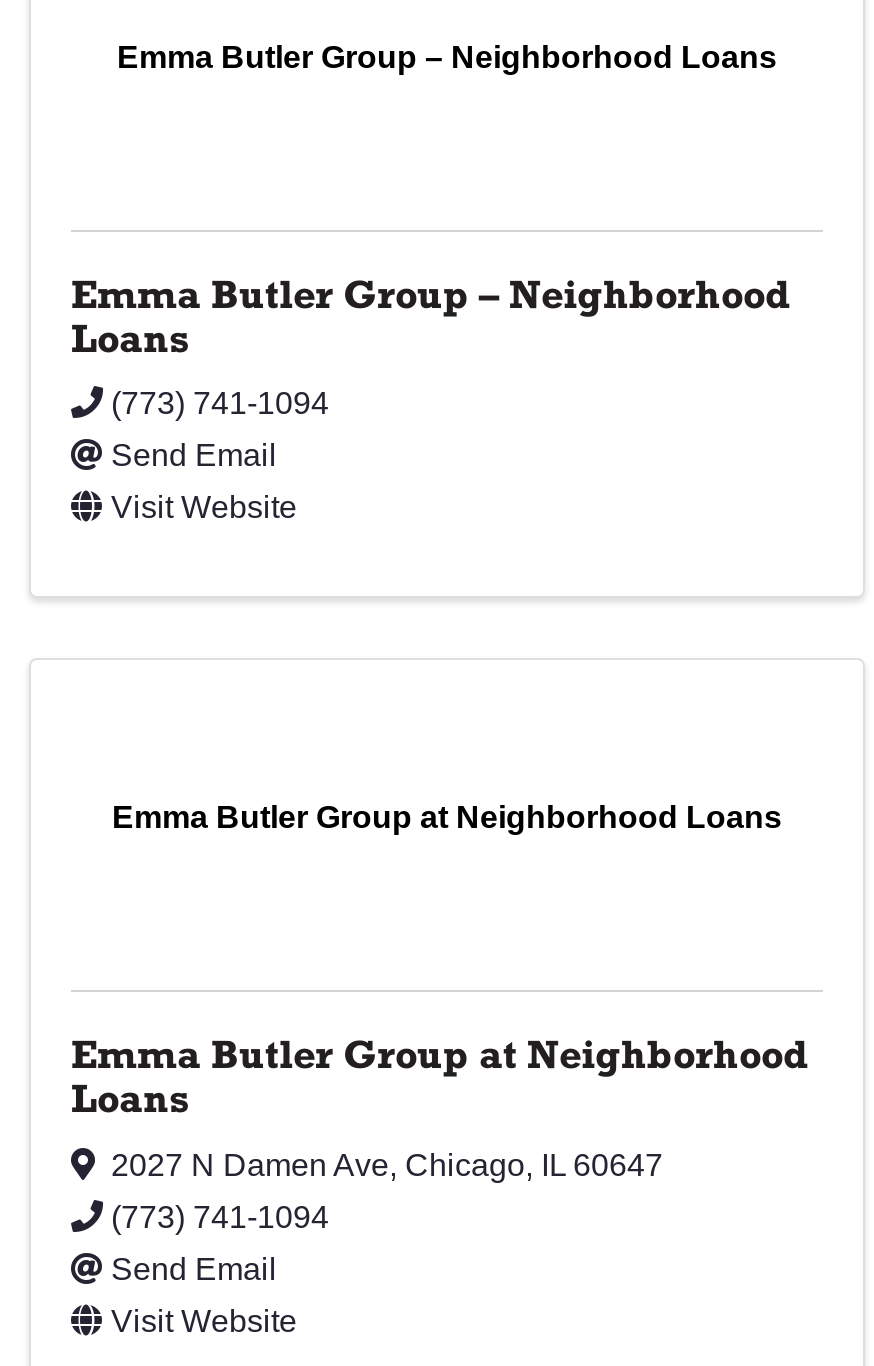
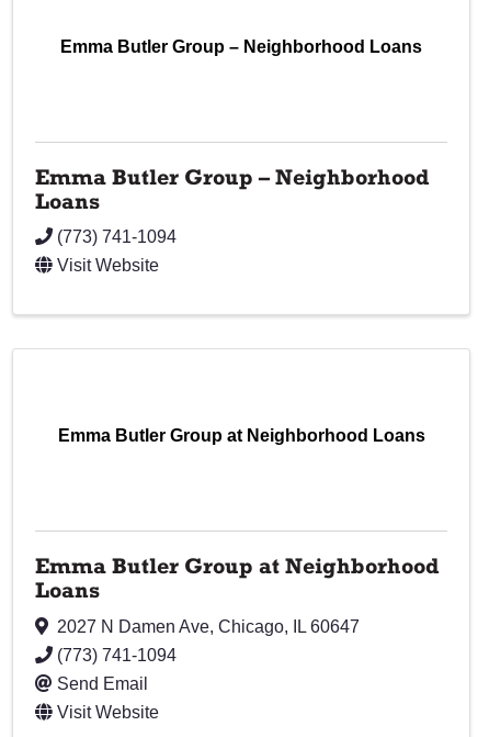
[111,439,277,473] Send Email -> none

